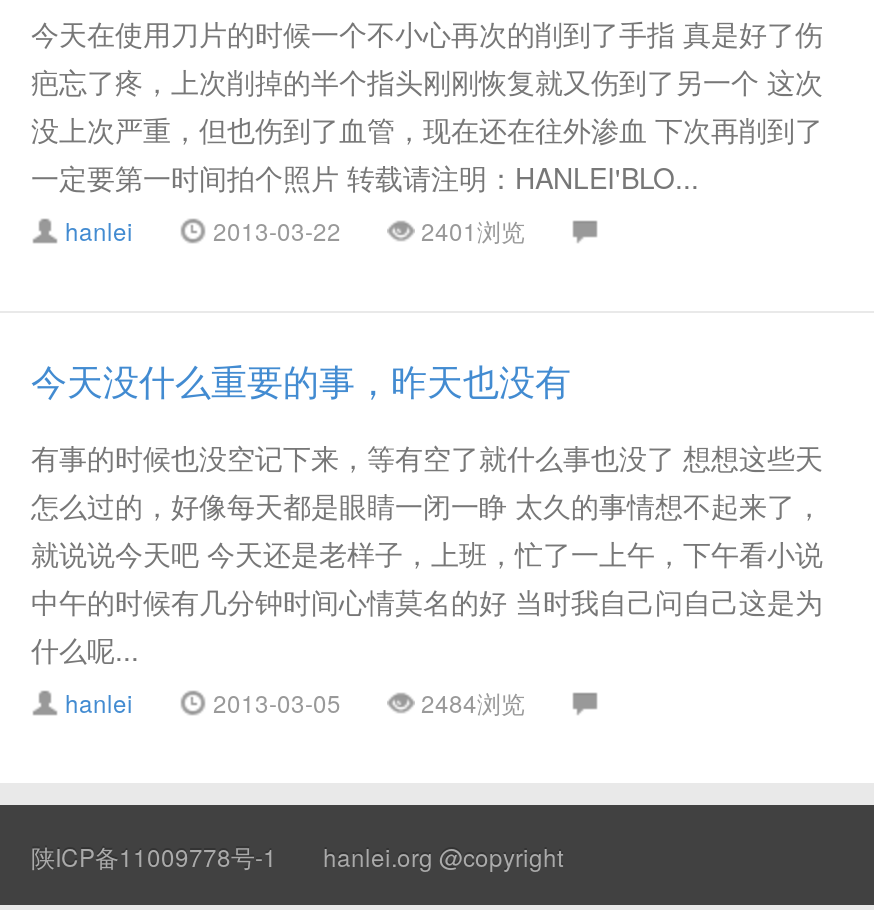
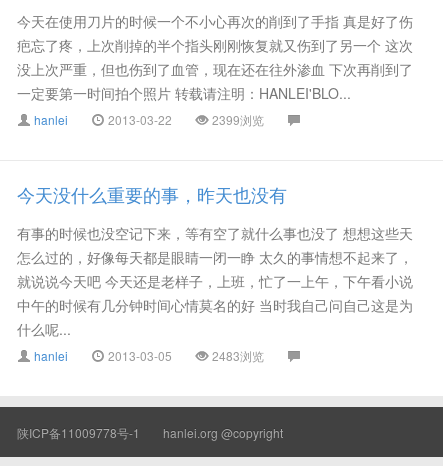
[415,213,525,247] 2401浏览 -> [209,111,264,128] 2399浏览
[415,685,525,719] 2484浏览 -> [209,347,264,364] 2483浏览

